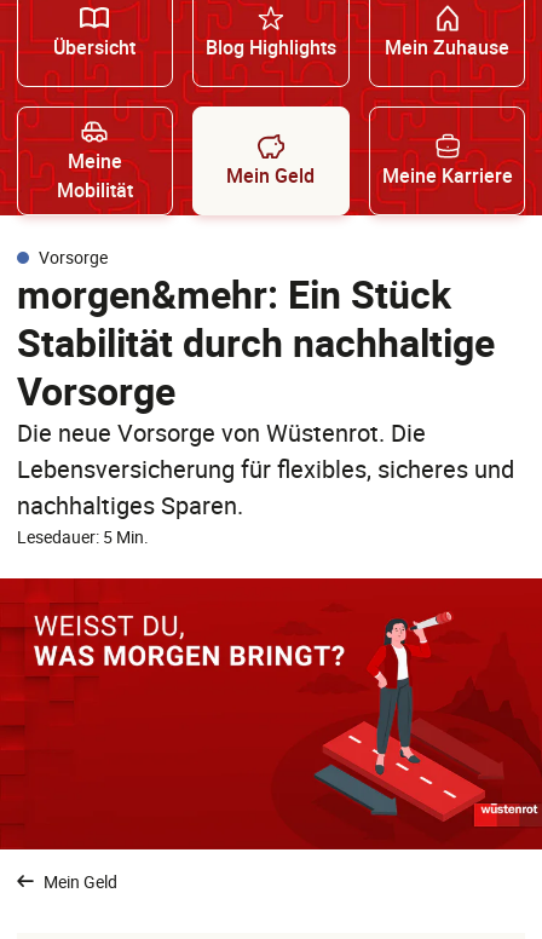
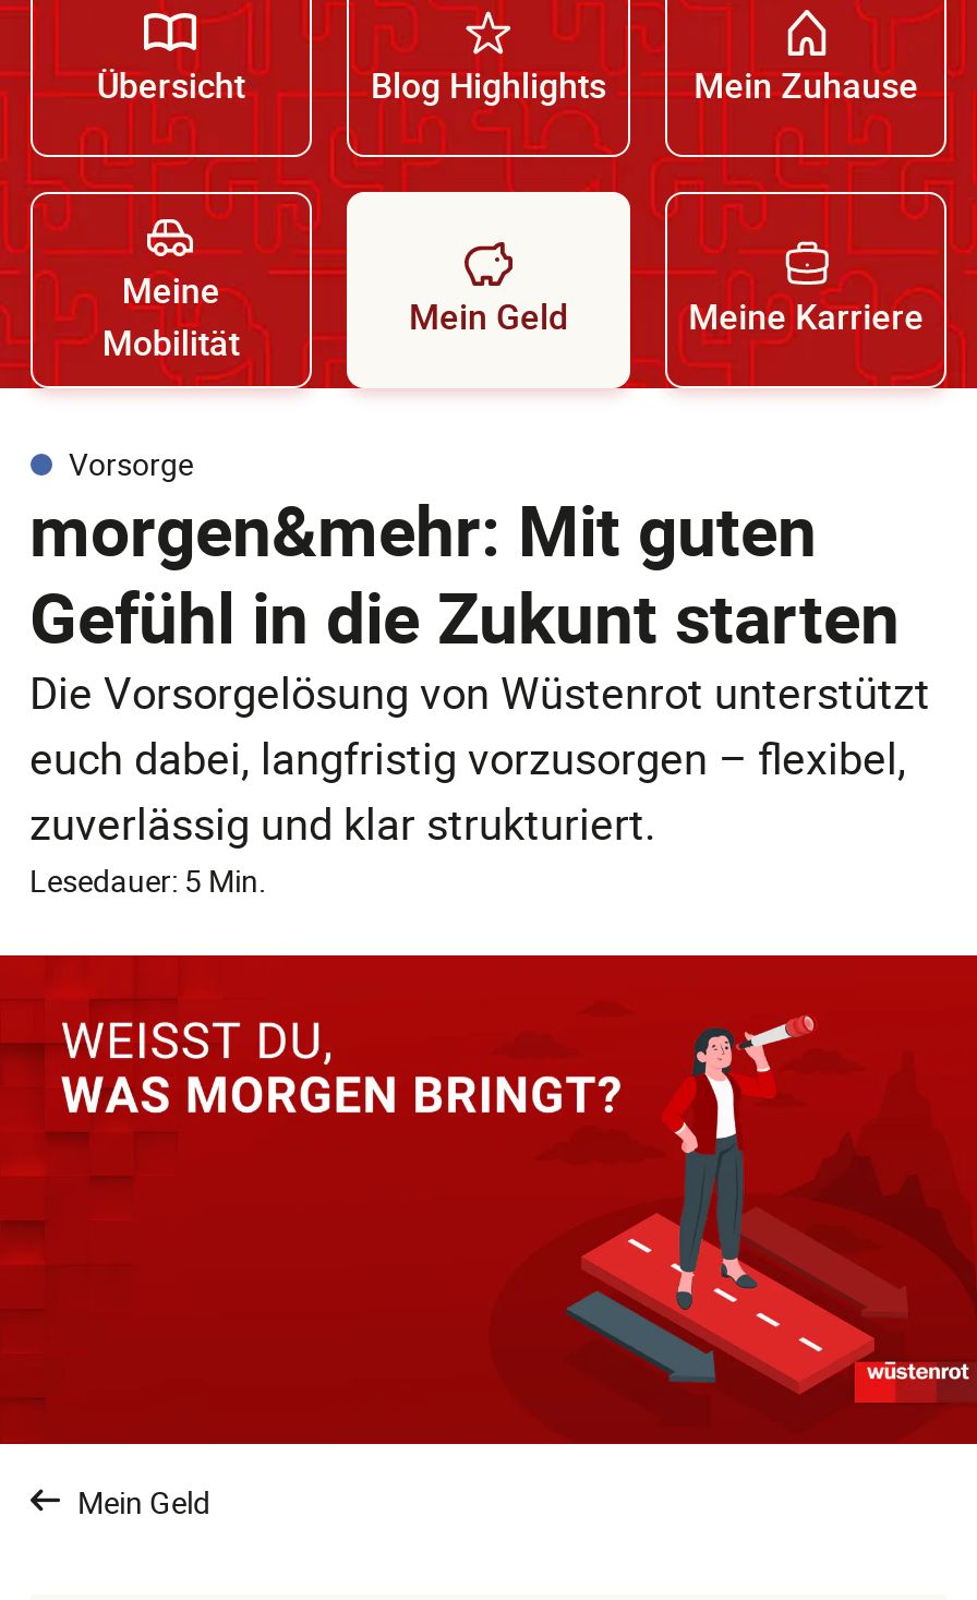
[16,267,514,522] morgen&mehr: Ein Stück | Stabilität durch nachhaltige | Vorsorge | Die neue Vorsorge von Wüstenrot. Die | Lebensversicherung für flexibles, sicheres und | nachhaltiges Sparen. -> [29,482,930,853] morgen&mehr: Mit guten | Gefühl in die Zukunt starten | Die Vorsorgelösung von Wüstenrot unterstützt | euch dabei, langfristig vorzusorgen – flexibel, | zuverlässig und klar strukturiert.

